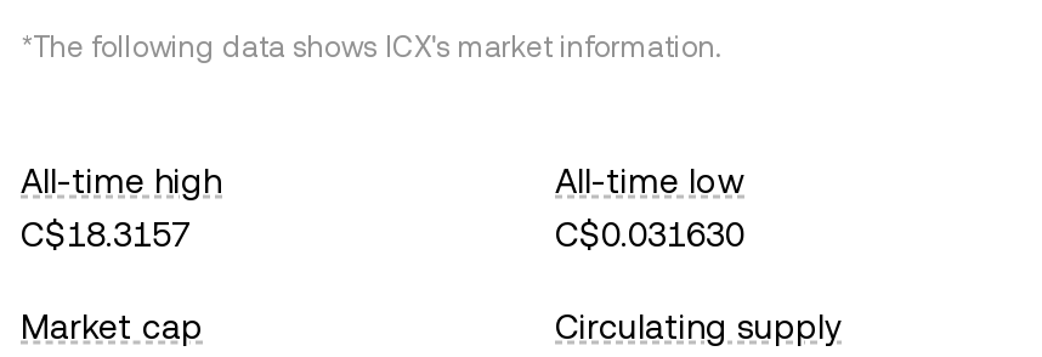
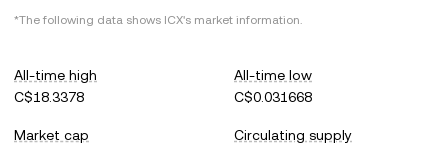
[21,215,191,254] C$18.3157 -> [14,89,84,105] C$18.3378
[555,215,744,254] C$0.031630 -> [234,89,312,105] C$0.031668

